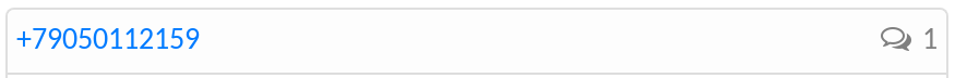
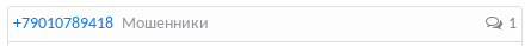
[16,25,200,57] +79050112159 -> [13,15,209,33] +79010789418 Мошенники

